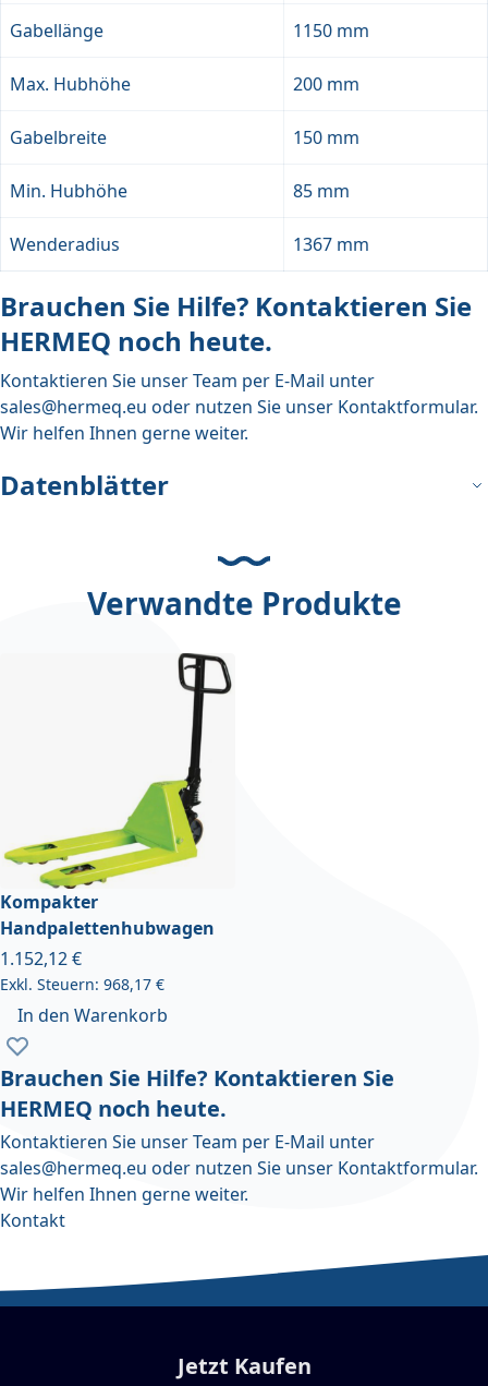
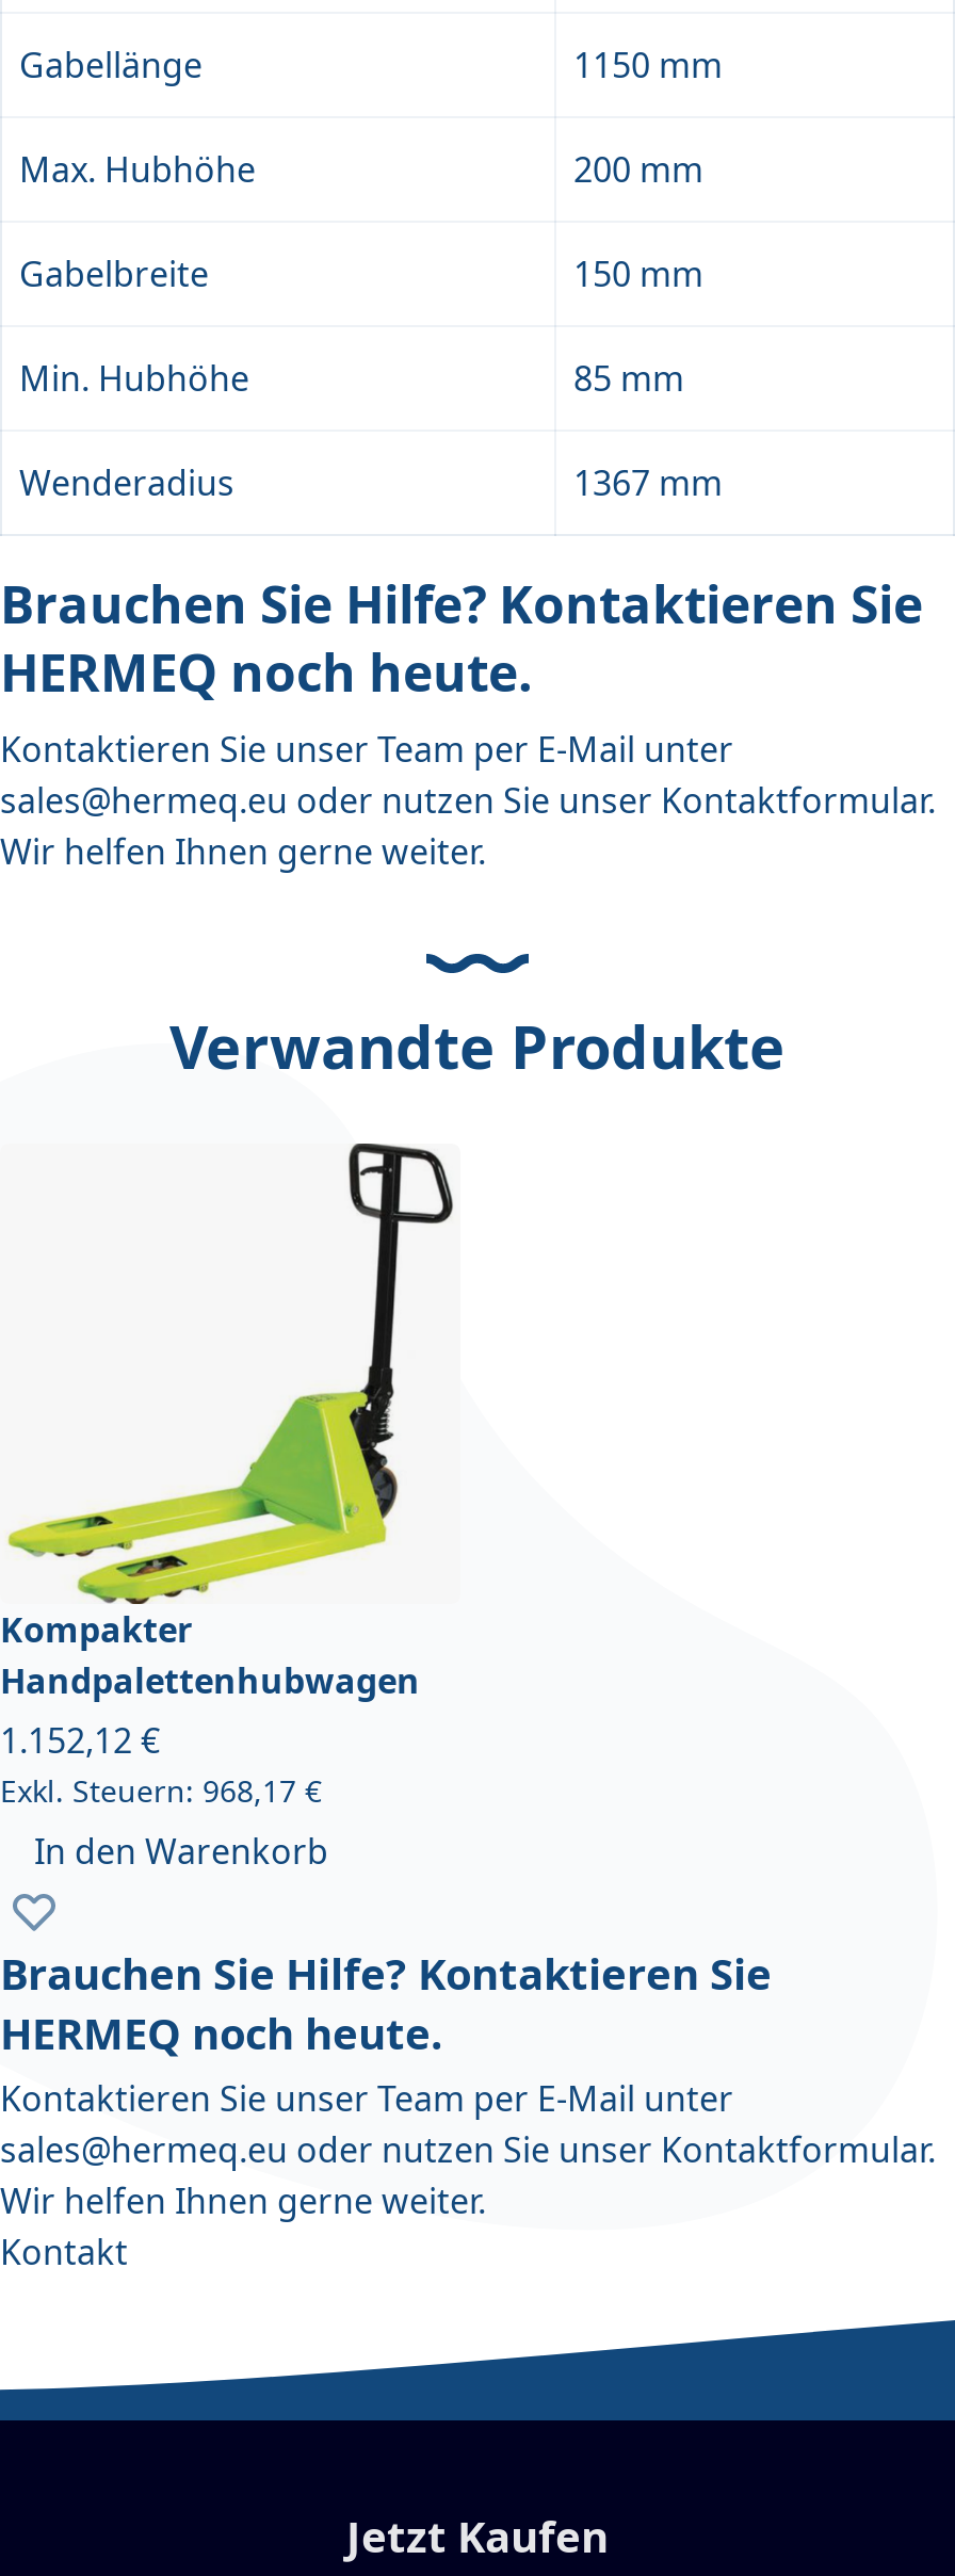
[0,466,169,502] Datenblätter -> none

